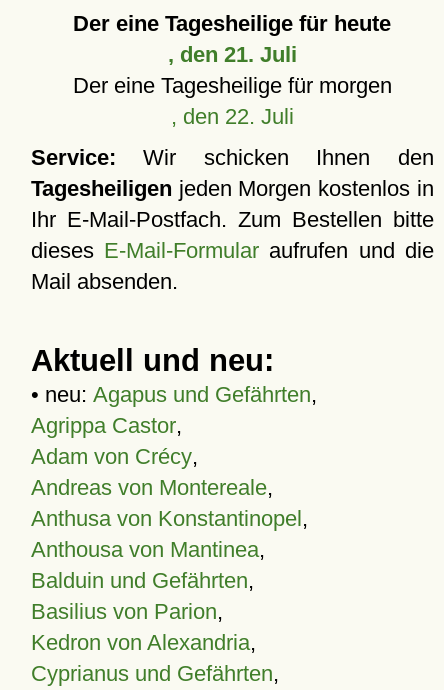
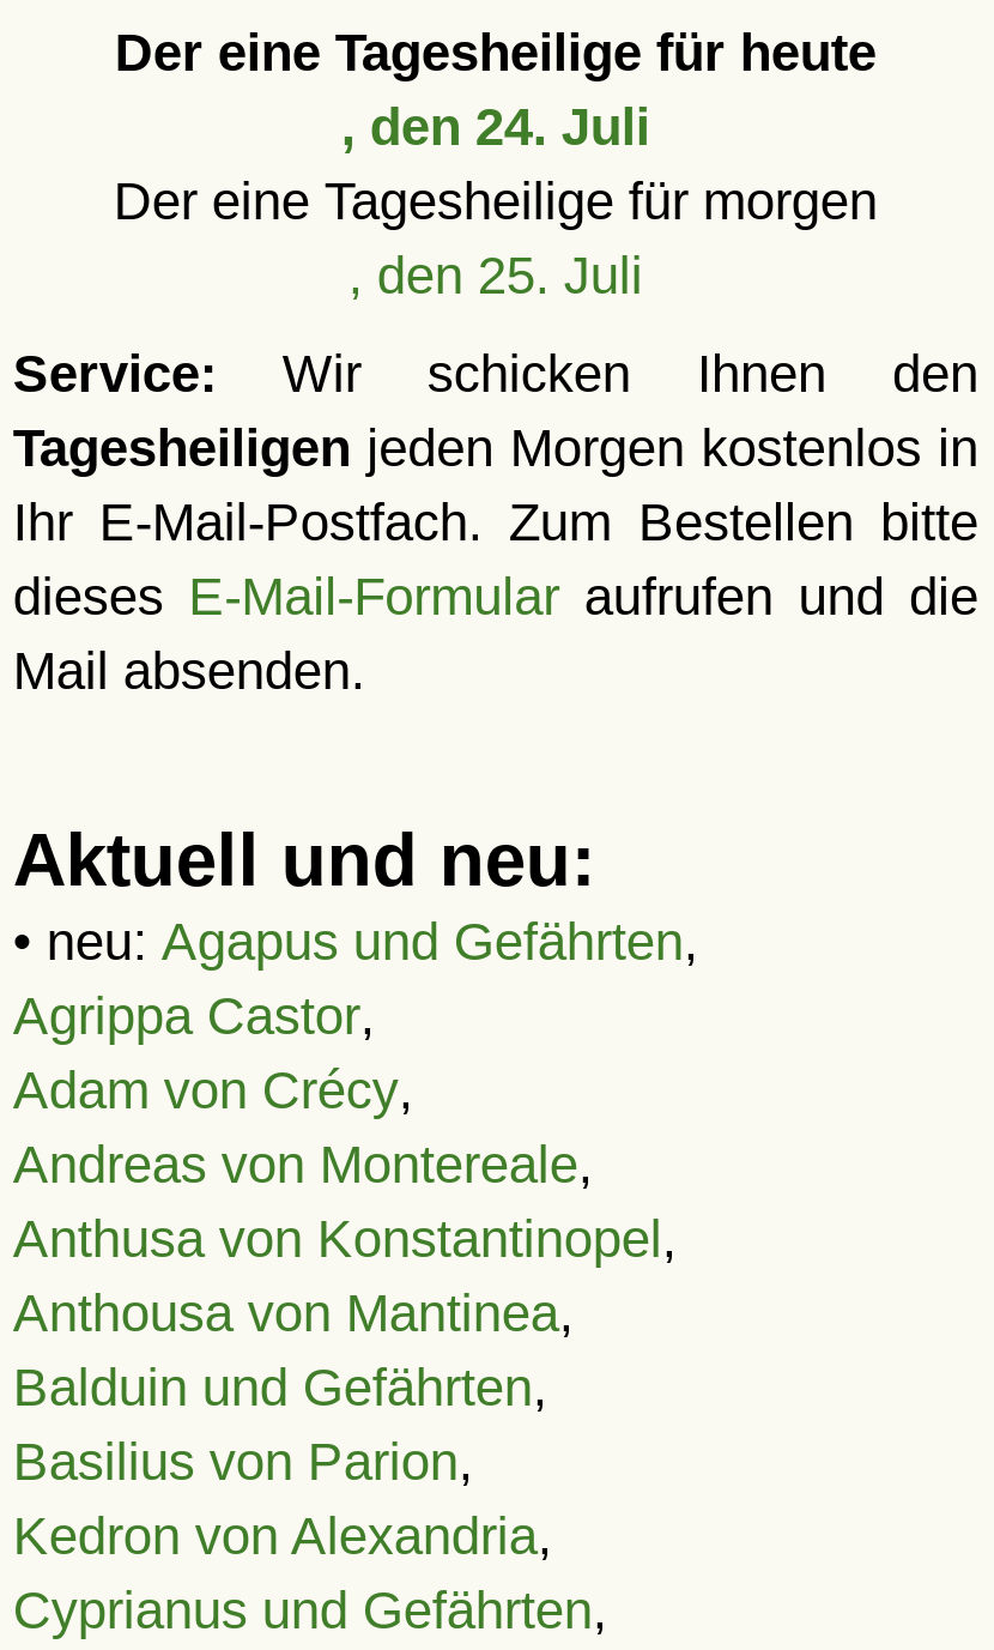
[168,42,297,67] , den 21. Juli -> [341,97,650,157] , den 24. Juli
[171,104,294,129] , den 22. Juli -> [348,246,643,306] , den 25. Juli

